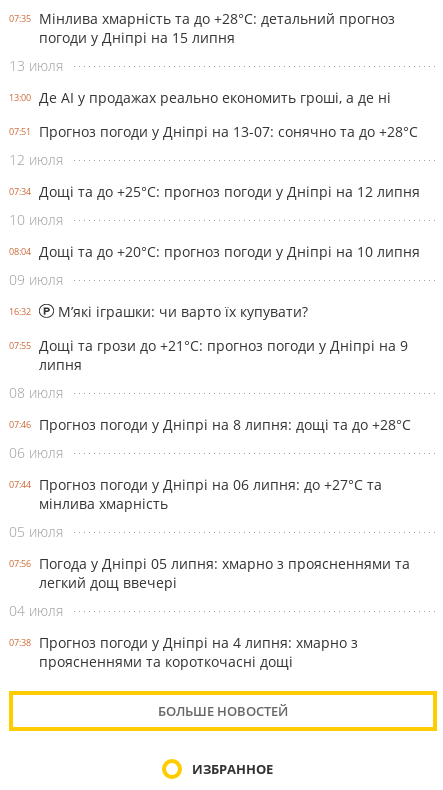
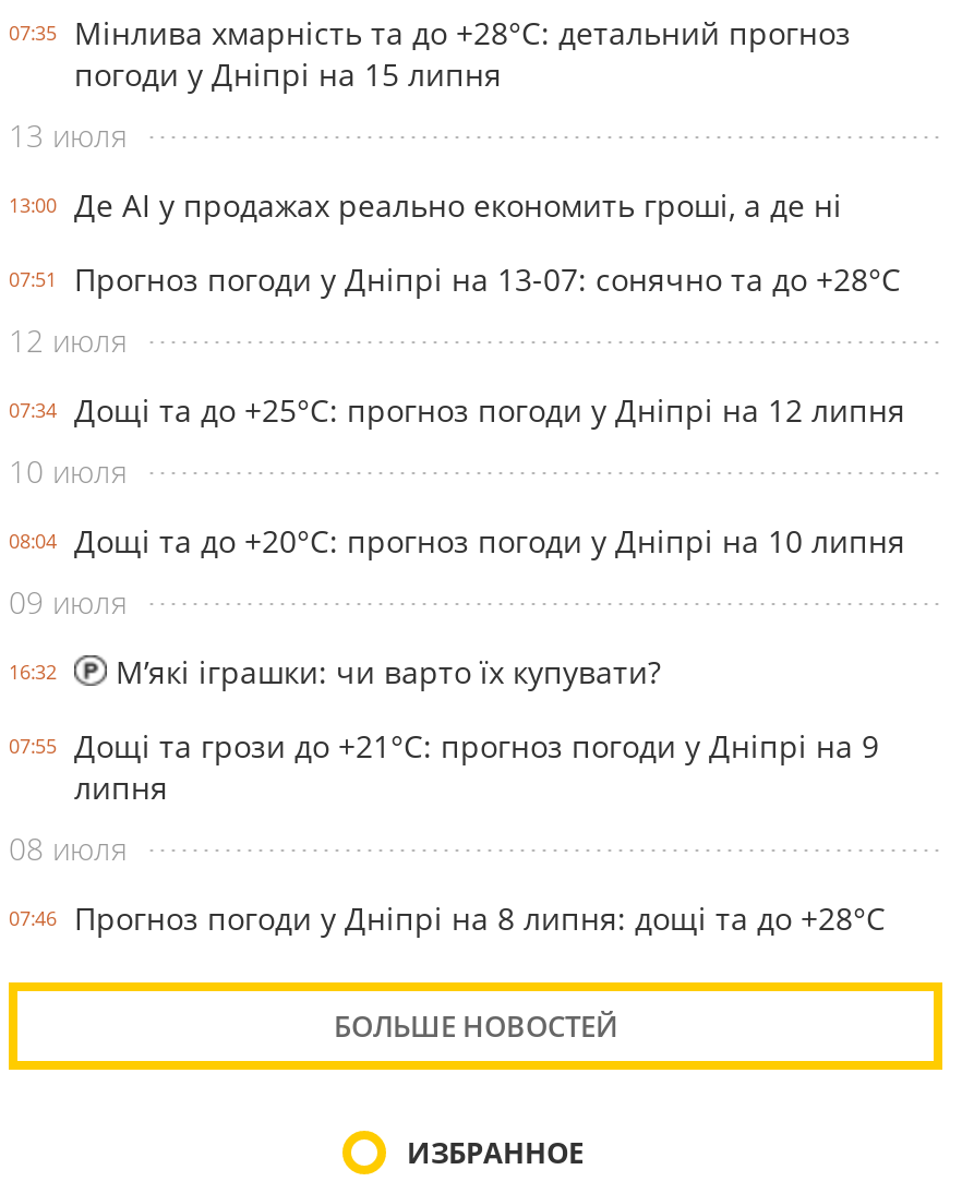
[9,443,410,671] 06 июля | 07:44 | Прогноз погоди у Дніпрі на 06 липня: до +27°С та | мінлива хмарність | 05 июля | 07:56 | Погода у Дніпрі 05 липня: хмарно з проясненнями та | легкий дощ ввечері | 04 июля | 07:38 | Прогноз погоди у Дніпрі на 4 липня: хмарно з | проясненнями та короткочасні дощі -> none

